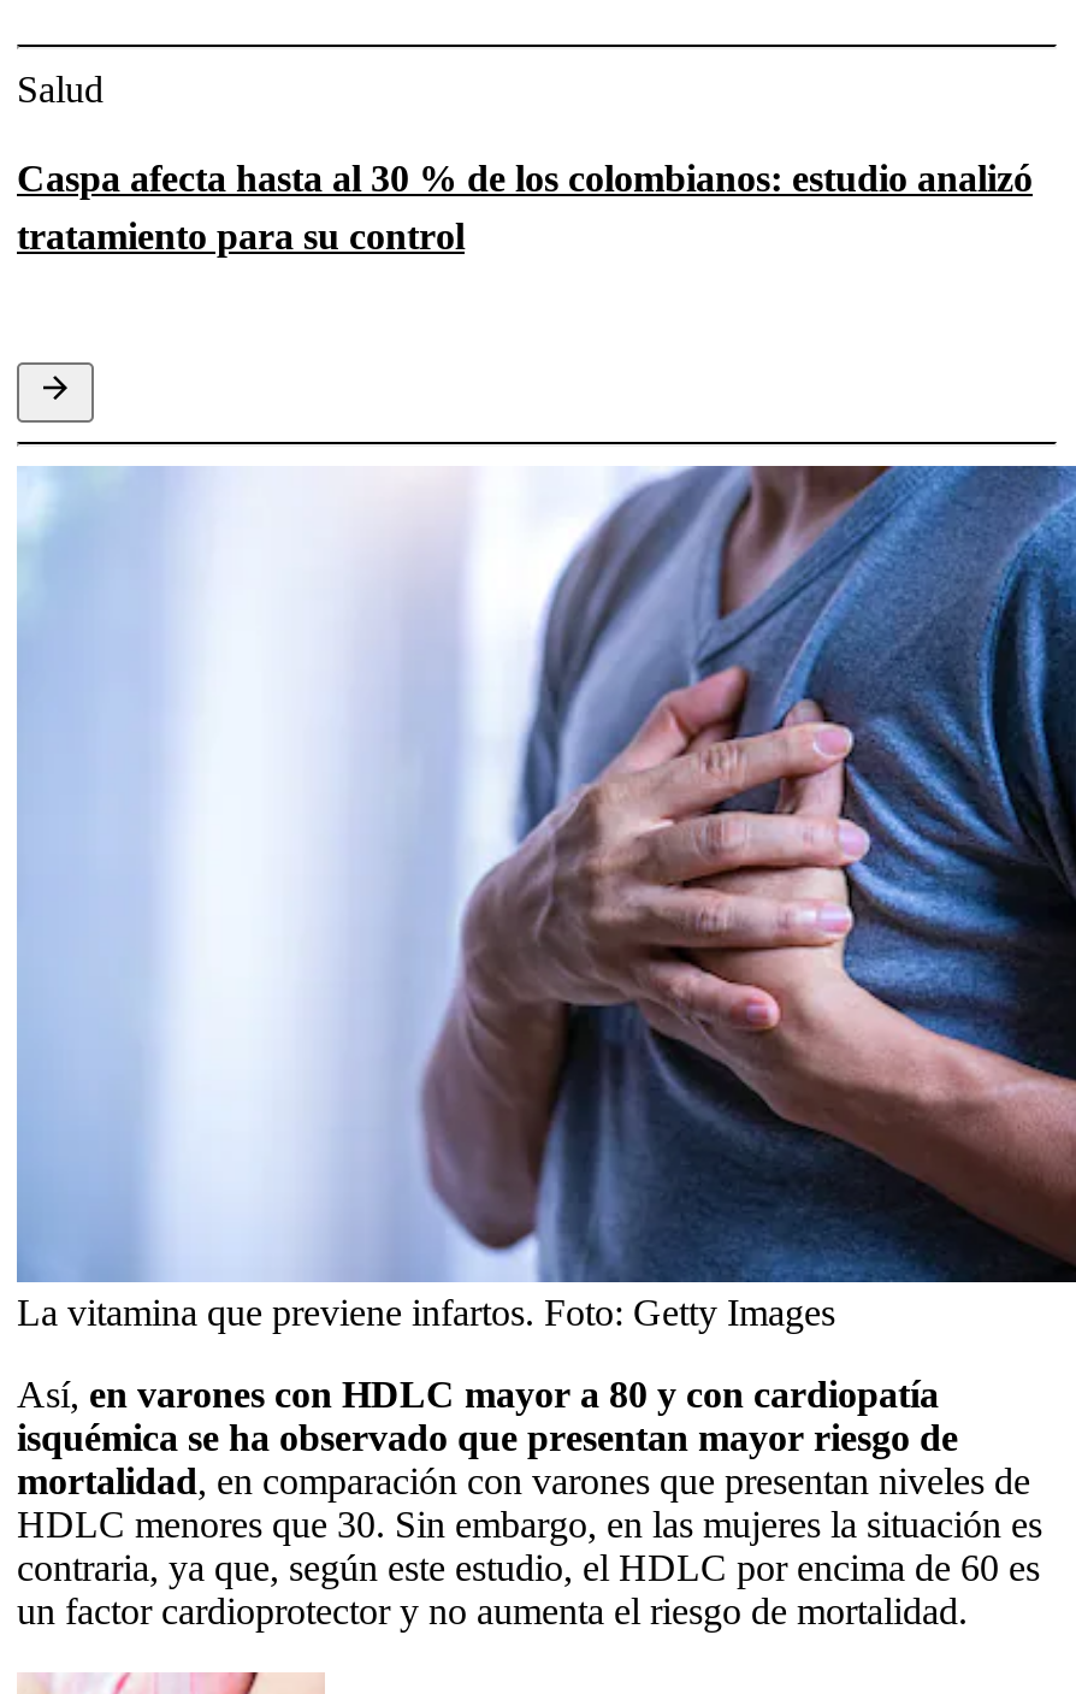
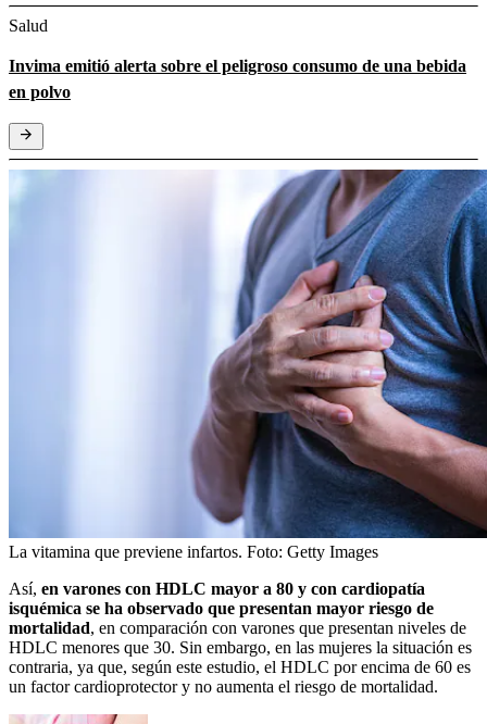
[17,157,1033,255] Caspa afecta hasta al 30 % de los colombianos: estudio analizó | tratamiento para su control -> [9,56,466,101] Invima emitió alerta sobre el peligroso consumo de una bebida | en polvo

